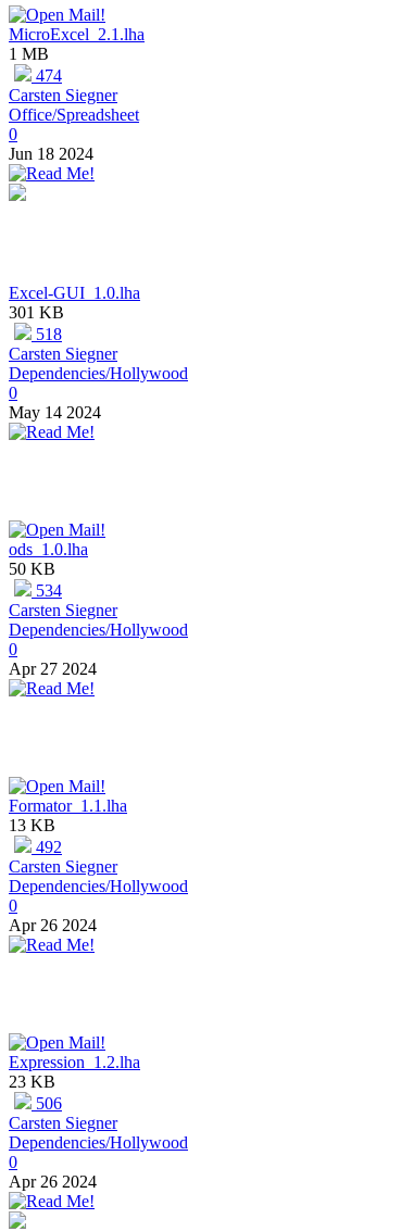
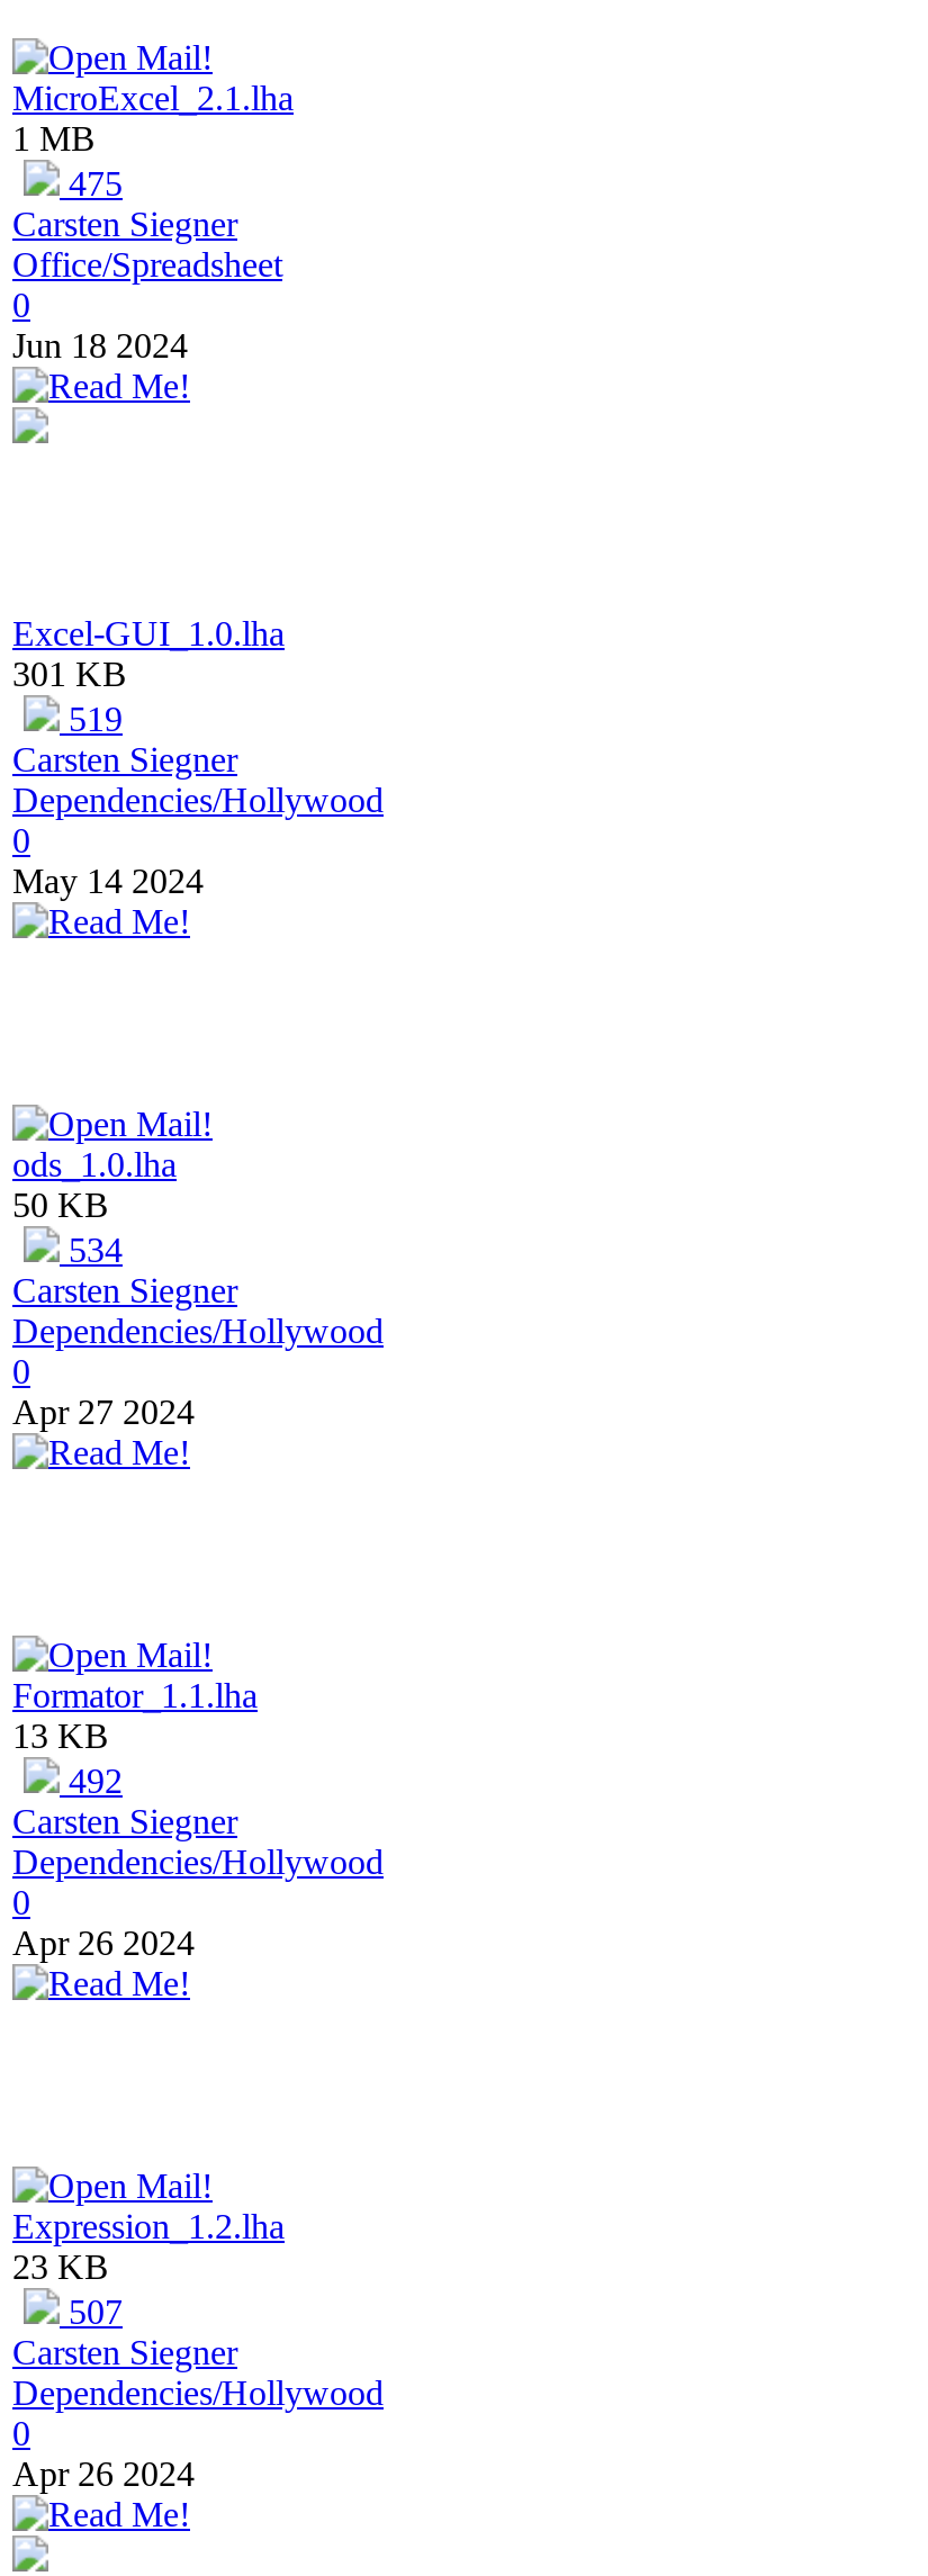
[32,67,62,85] 474 -> [60,165,123,203] 475
[32,325,62,344] 518 -> [60,700,123,739] 519
[32,1094,62,1113] 506 -> [60,2293,123,2331] 507

